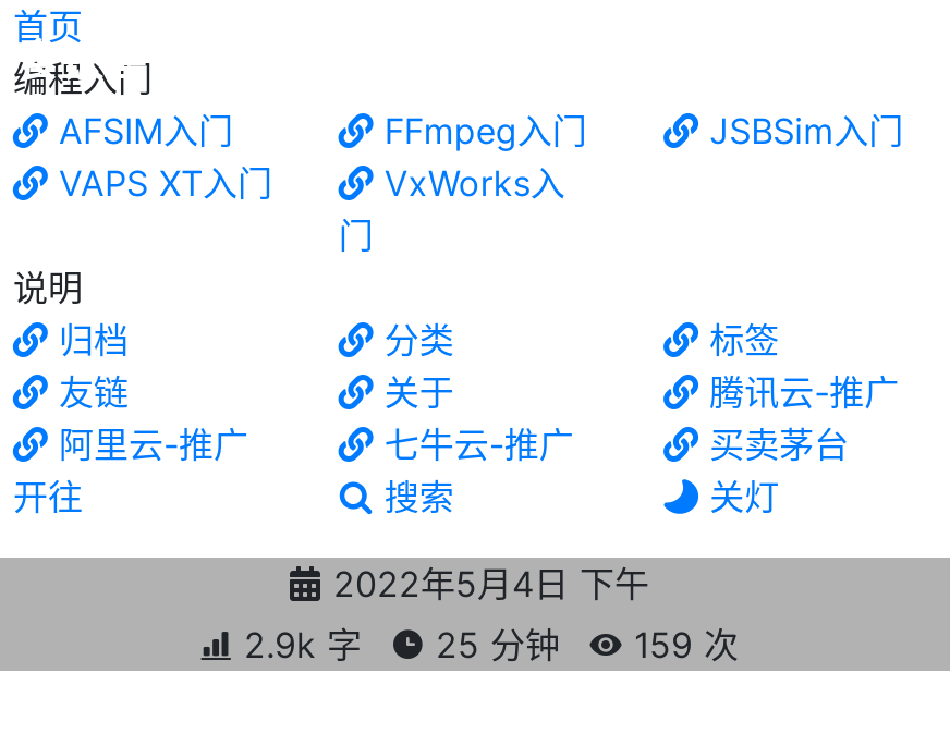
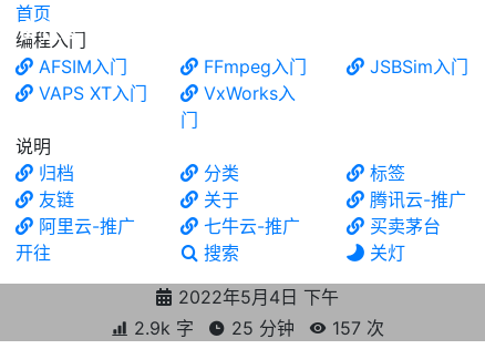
[233,623,739,666] 2.9k 字 25 分钟 159次 -> [128,317,384,339] 2.9k 字 25 分钟 157次

